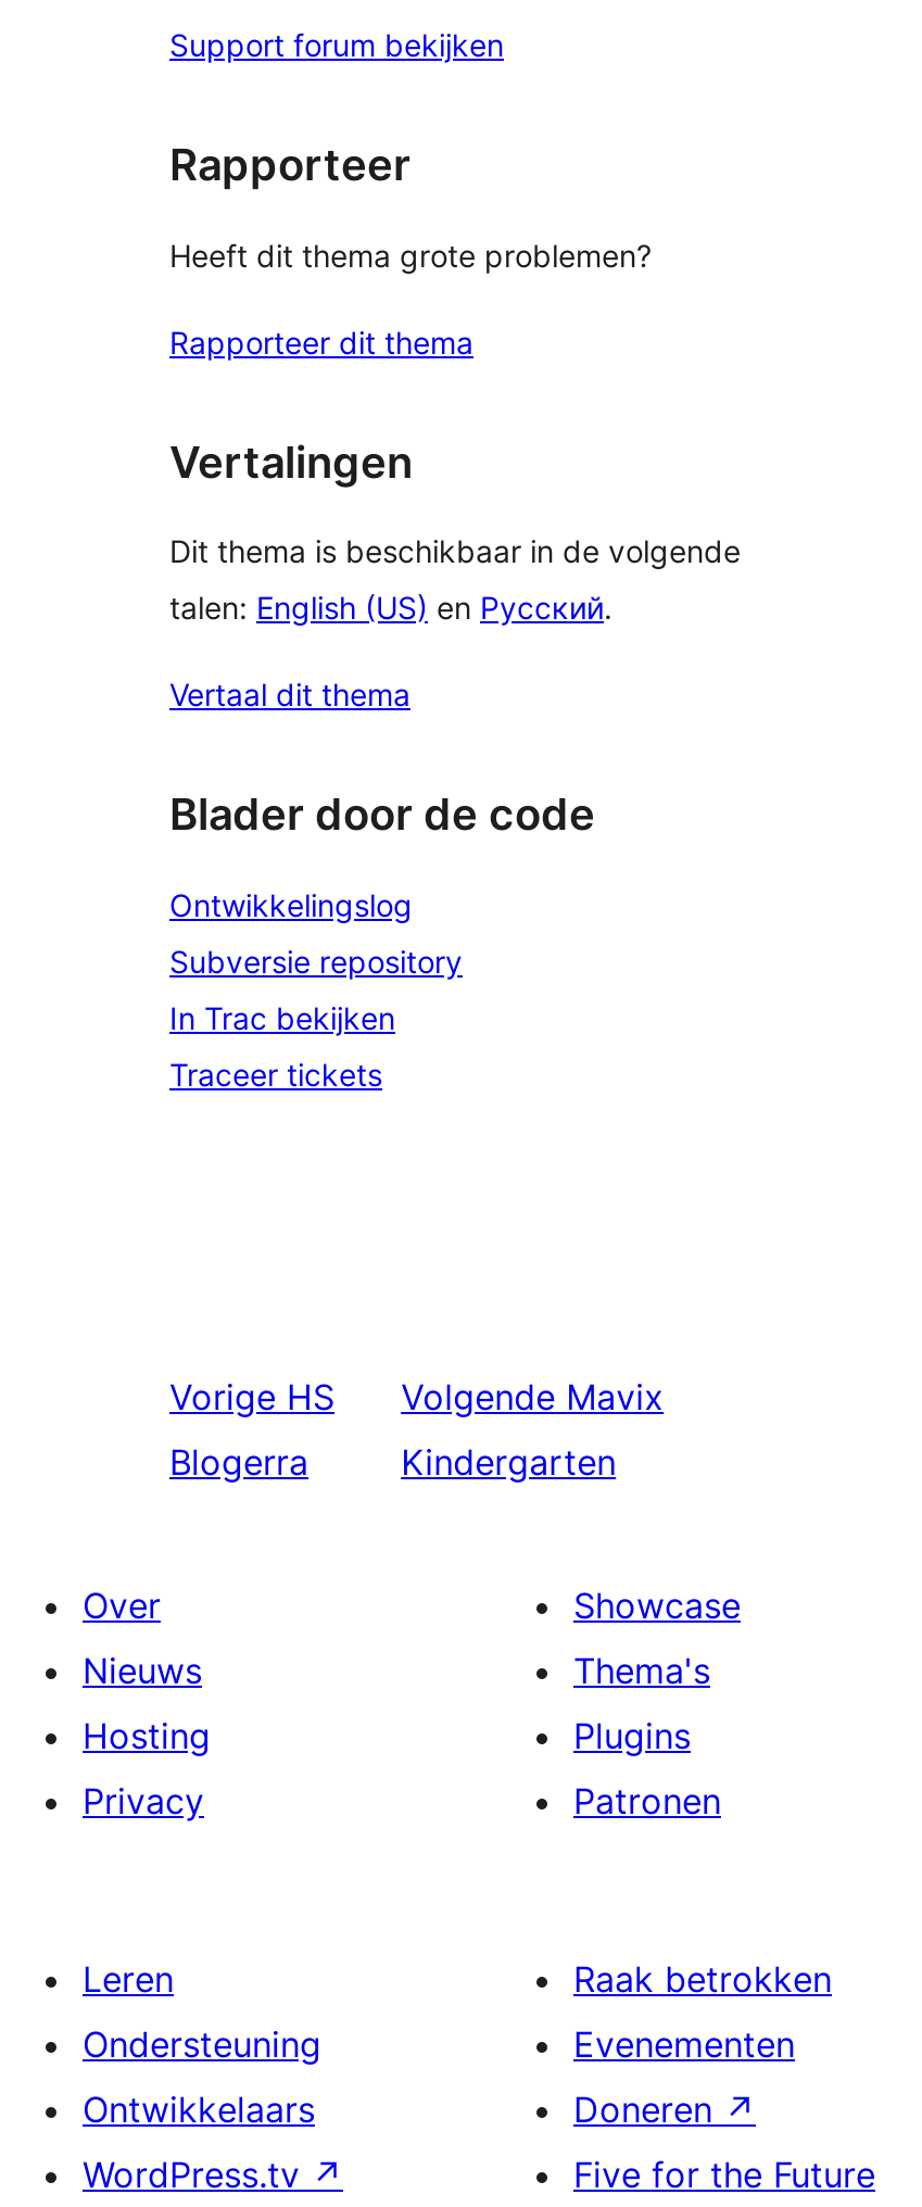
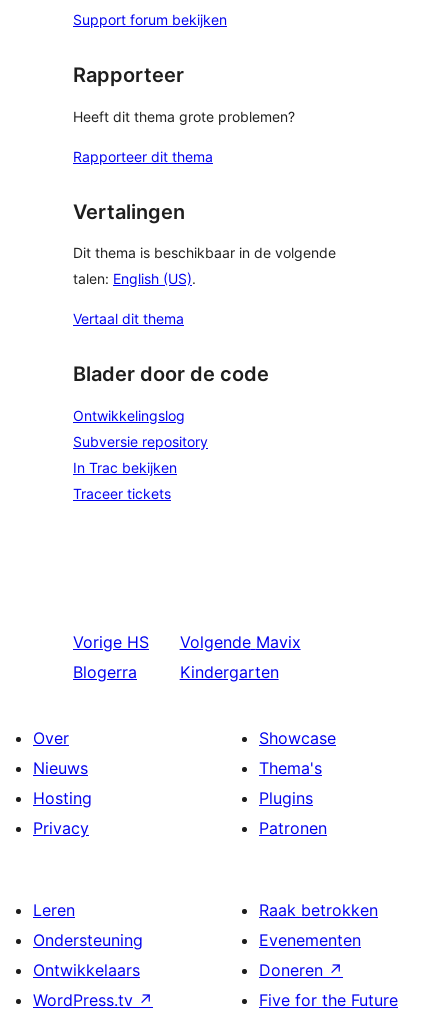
[169,590,612,626] talen: English (US) en Русский. -> [73,270,196,287] talen: English (US).

